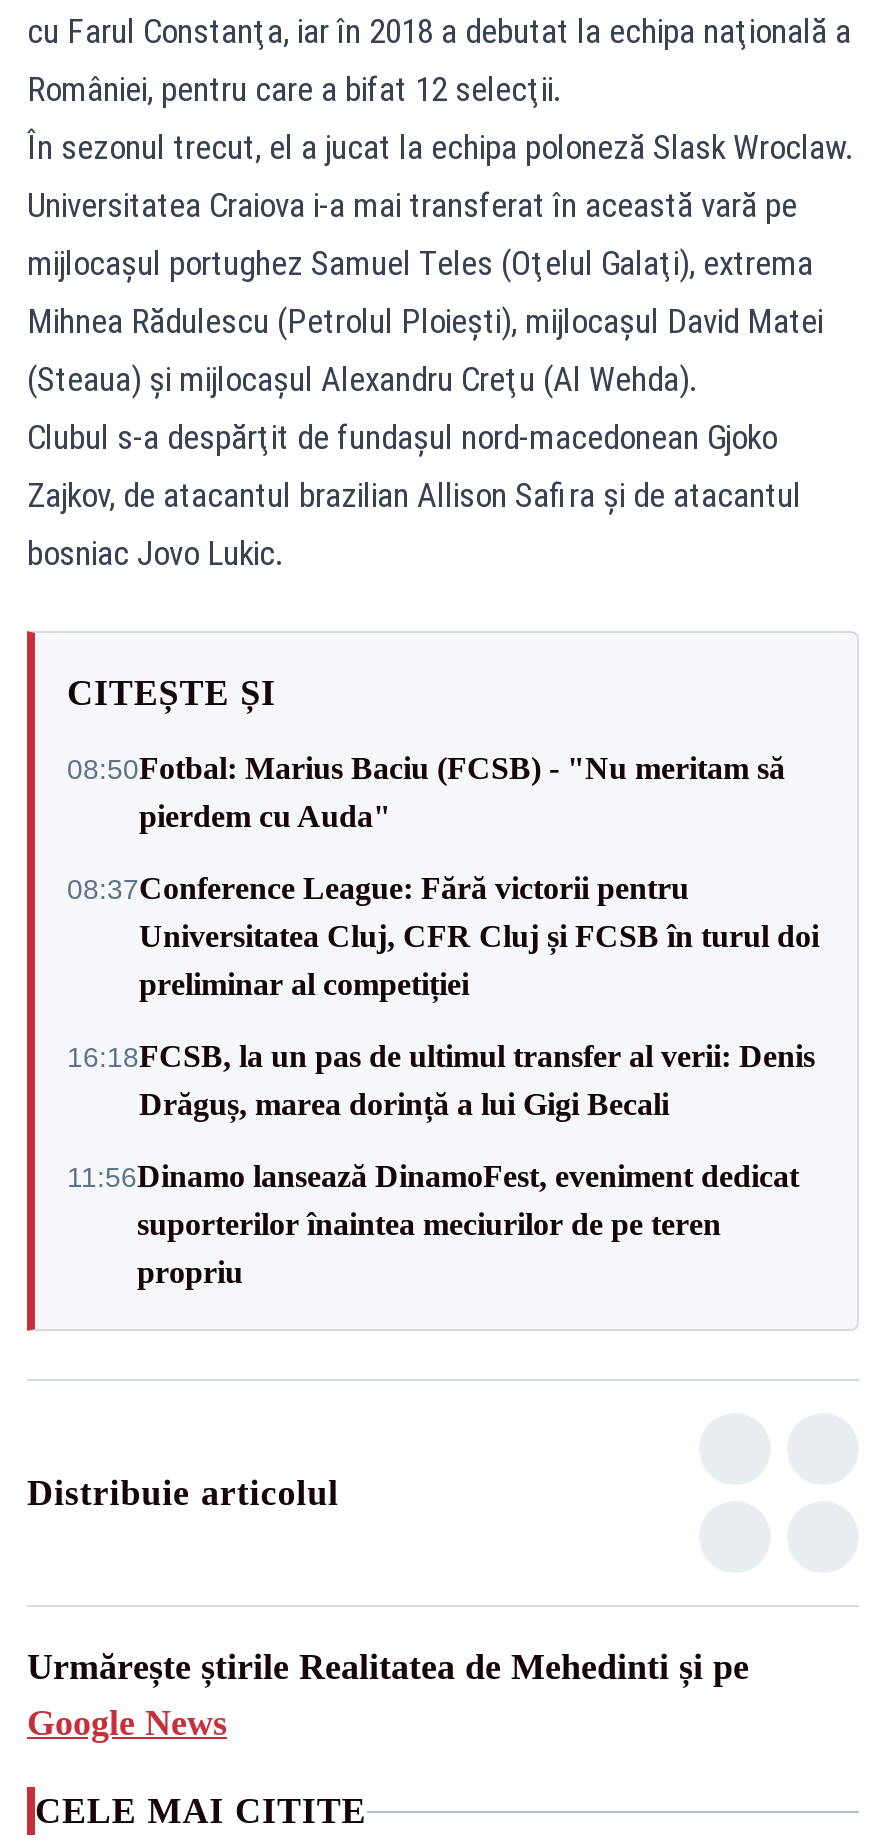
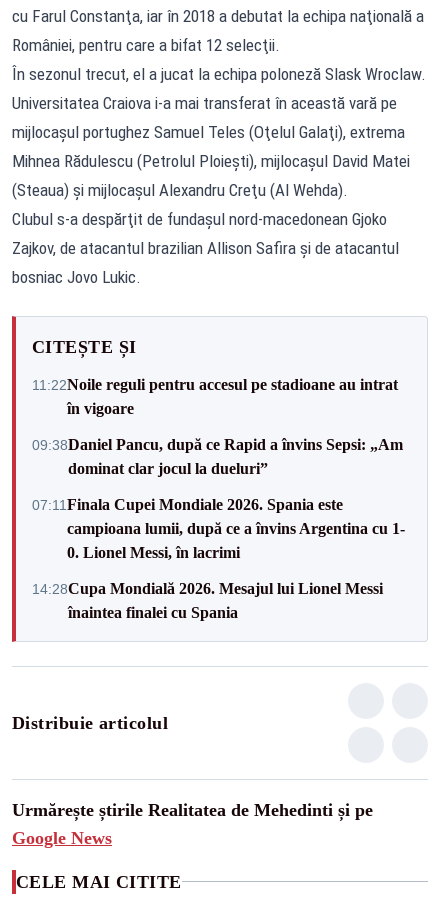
[67,751,785,833] 08:50Fotbal: Marius Baciu (FCSB) - "Nu meritam să | pierdem cu Auda" -> [32,375,398,416] 11:22Noile reguli pentru accesul pe stadioane au intrat | în vigoare
[67,871,819,1001] 08:37Conference League: Fără victorii pentru | Universitatea Cluj, CFR Cluj și FCSB în turul doi | preliminar al competiției -> [32,435,403,476] 09:38Daniel Pancu, după ce Rapid a învins Sepsi: „Am | dominat clar jocul la dueluri”
[67,1039,815,1121] 16:18FCSB, la un pas de ultimul transfer al verii: Denis | Drăguș, marea dorință a lui Gigi Becali -> [32,495,405,560] 07:11 Finala Cupei Mondiale 2026. Spania este | campioana lumii, după ce a învins Argentina cu 1- | 0. Lionel Messi, în lacrimi
[67,1159,799,1289] 11:56Dinamo lansează DinamoFest, eveniment dedicat | suporterilor înaintea meciurilor de pe teren | propriu -> [32,579,383,620] 14:28Cupa Mondială 2026. Mesajul lui Lionel Messi | înaintea finalei cu Spania

